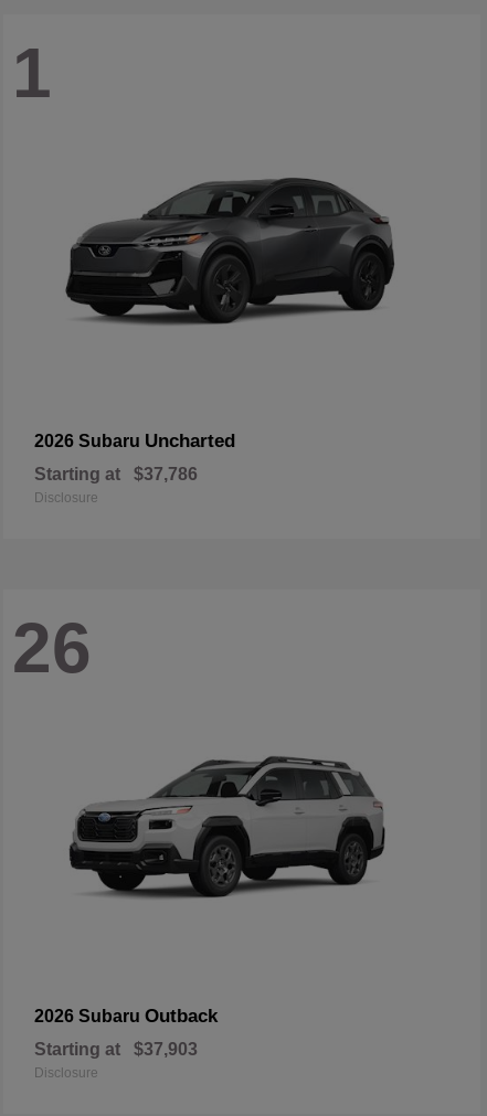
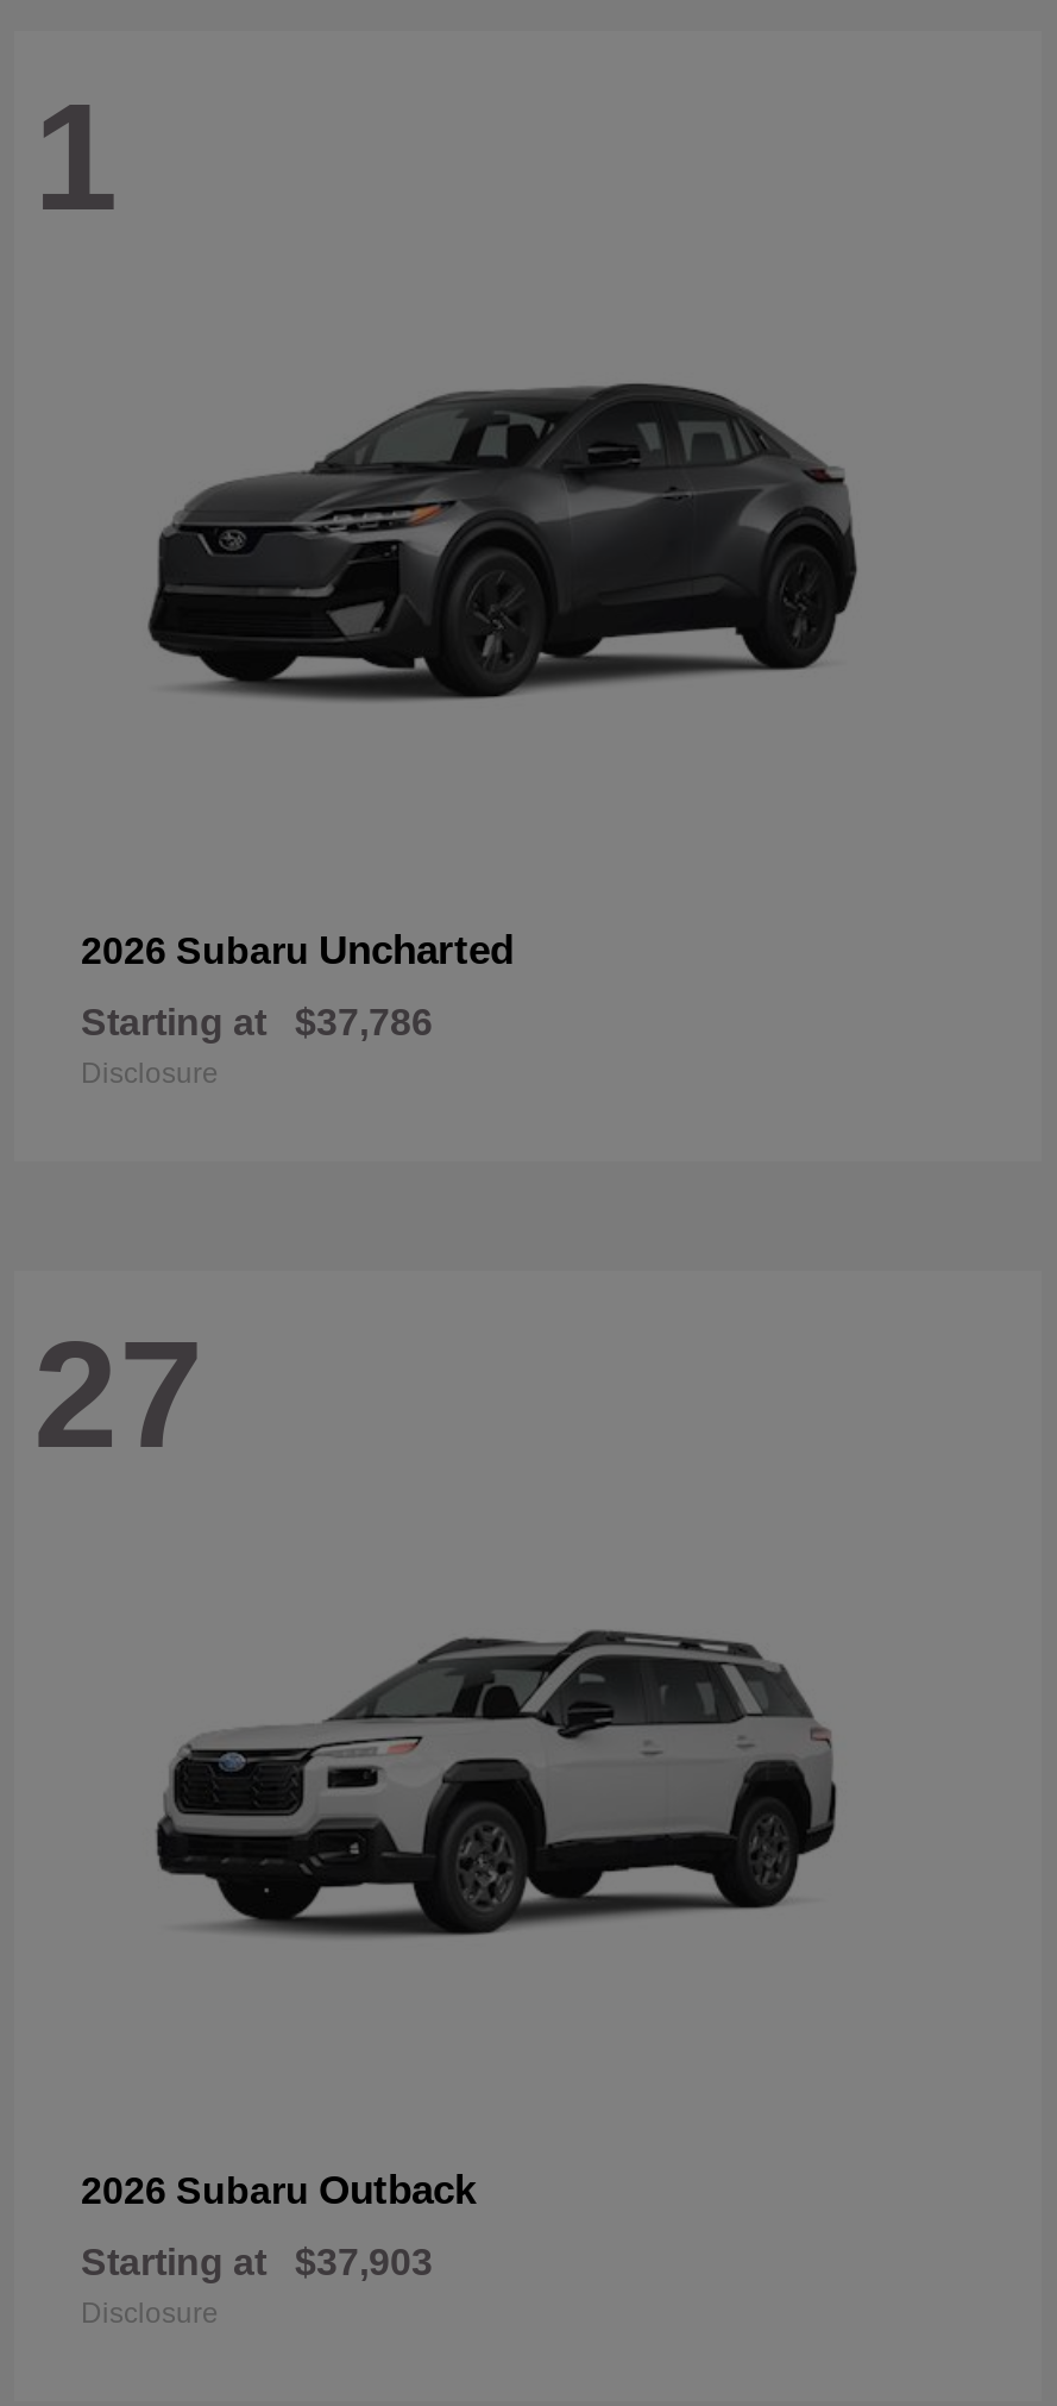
[12,608,92,687] 26 -> [33,1311,205,1482] 27

